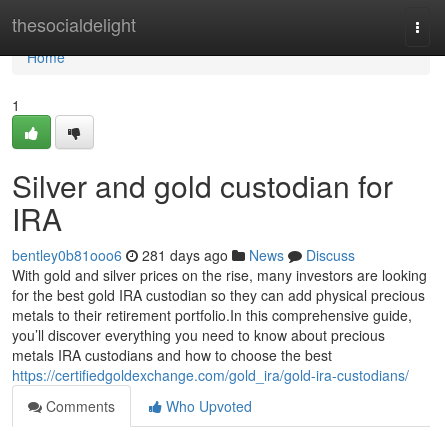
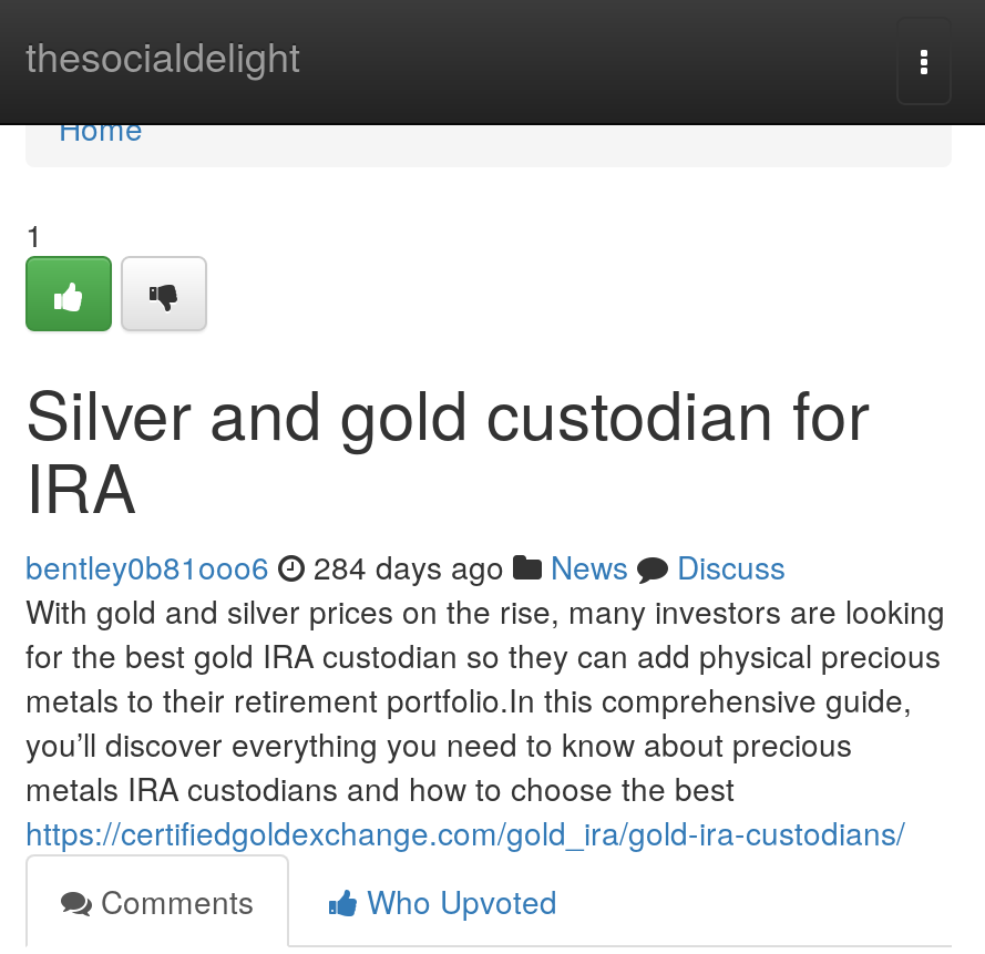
[12,245,355,265] bentley0b81ooo6 281 days ago News Discuss -> [25,544,786,588] bentley0b81ooo6 284 days ago News Discuss

